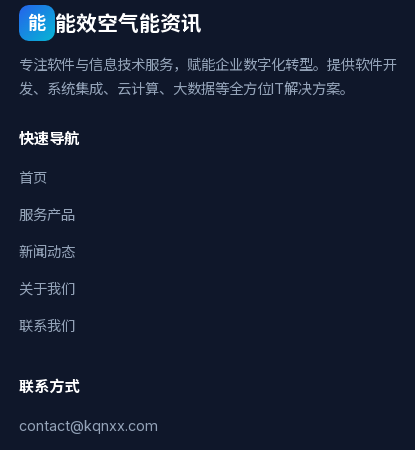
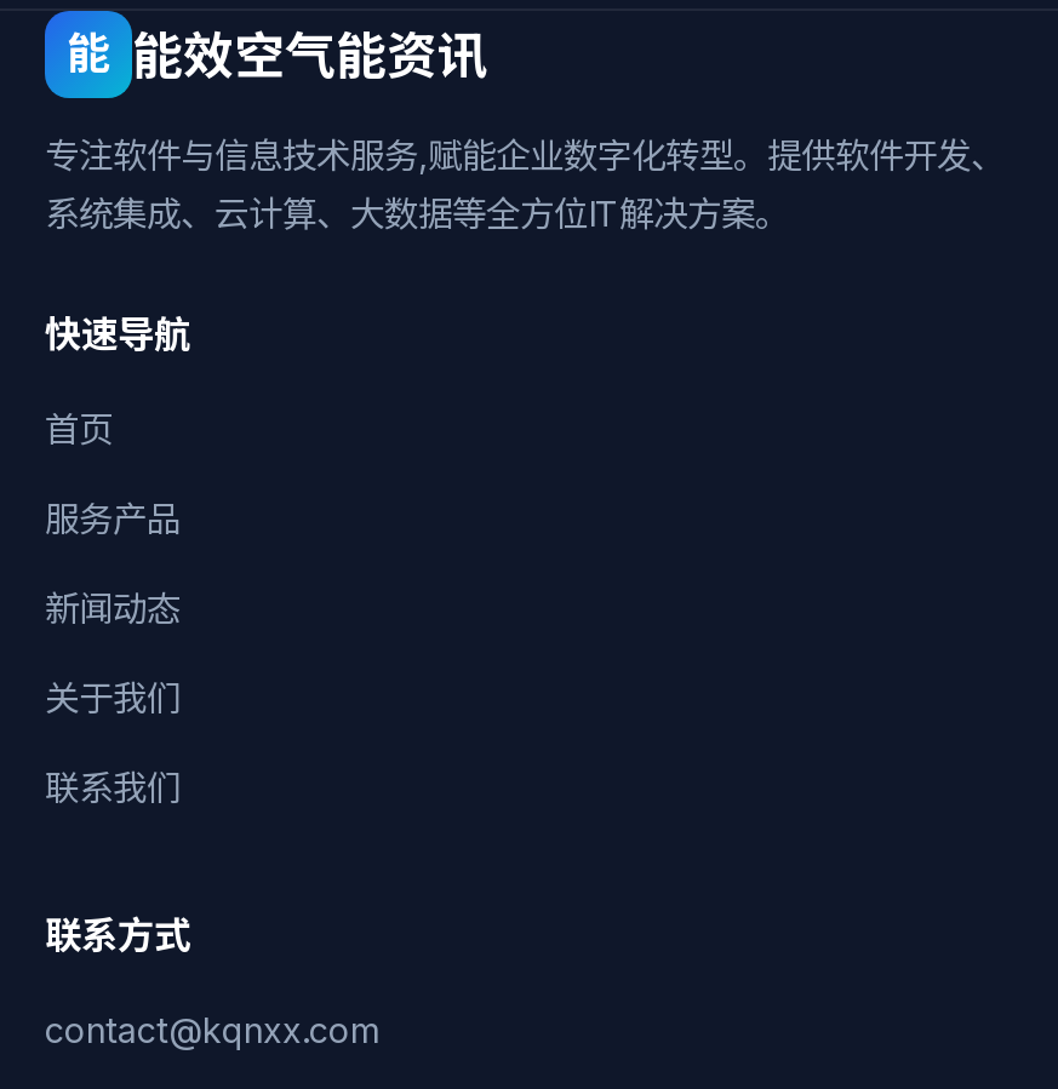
[19,56,397,97] 专注软件与信息技术服务，赋能企业数字化转型。提供软件开 | 发、系统集成、云计算、大数据等全方位IT解决方案。 -> [45,134,1005,234] 专注软件与信息技术服务,赋能企业数字化转型。提供软件开发、 | 系统集成、云计算、大数据等全方位IT解决方案。

